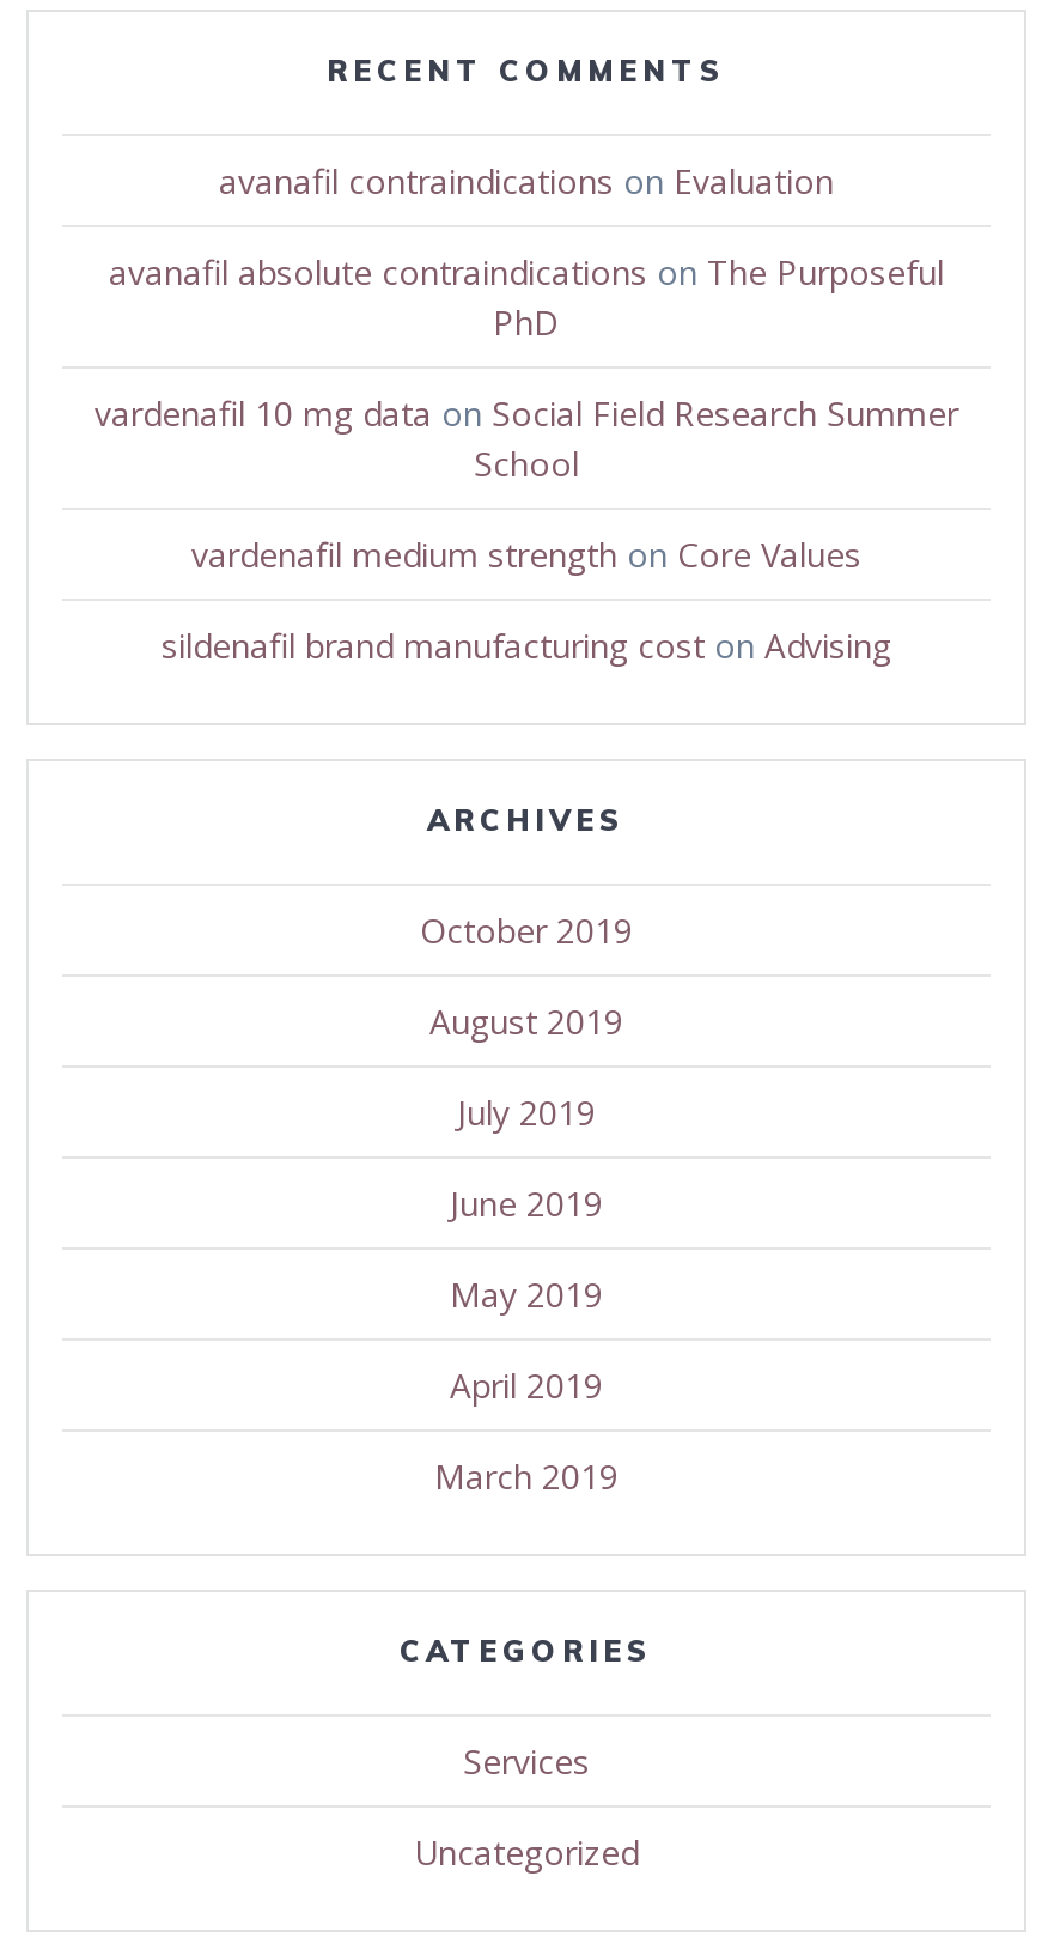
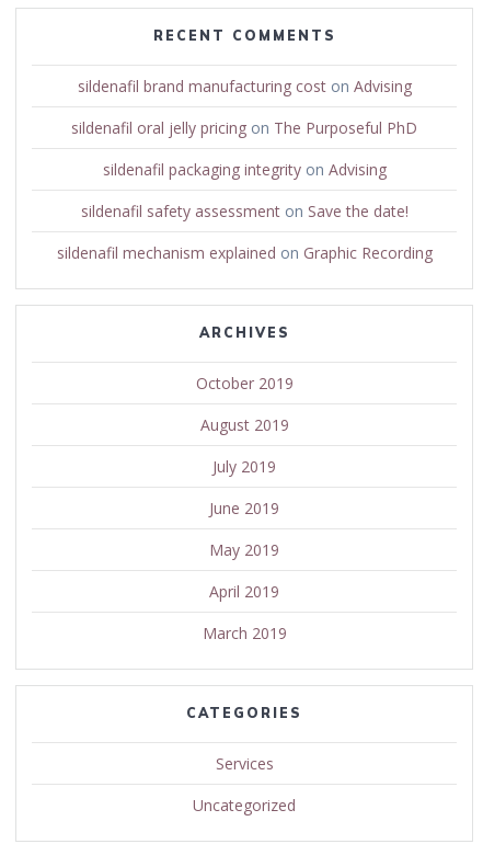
[95,159,958,578] avanafil contraindications on Evaluation | avanafil absolute contraindications on The Purposeful | PhD | vardenafil 10 mg data on Social Field Research Summer | School | vardenafil medium strength on Core Values -> none
moved [162,623,891,668] -> [77,76,411,97]: sildenafil brand manufacturing cost on Advising
none -> [56,118,432,263] sildenafil oral jelly pricing on The Purposeful PhD | sildenafil packaging integrity on Advising | sildenafil safety assessment on Save the date! | sildenafil mechanism explained on Graphic Recording

